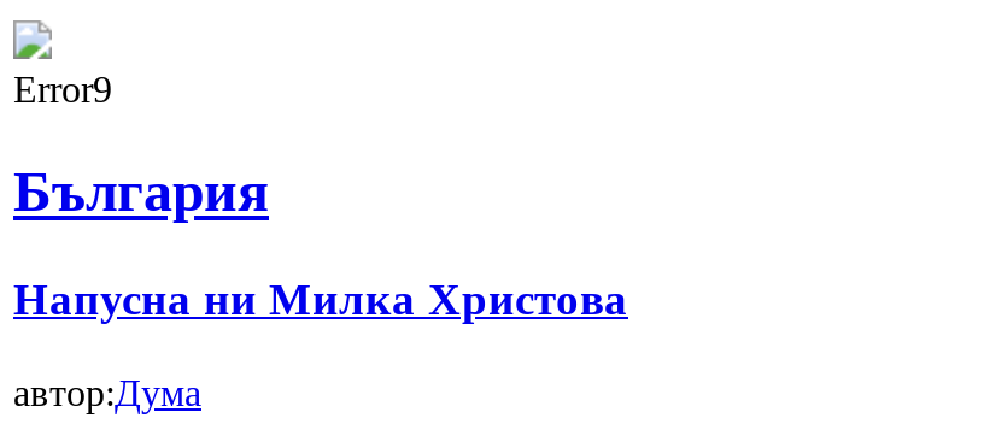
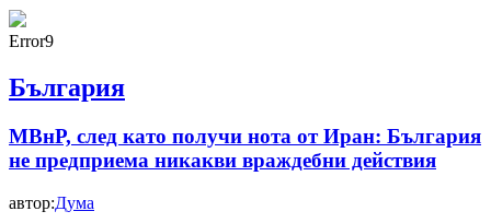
[13,273,628,324] Напусна ни Милка Христова -> [9,125,481,172] МВнР, след като получи нота от Иран: България | не предприема никакви враждебни действия

